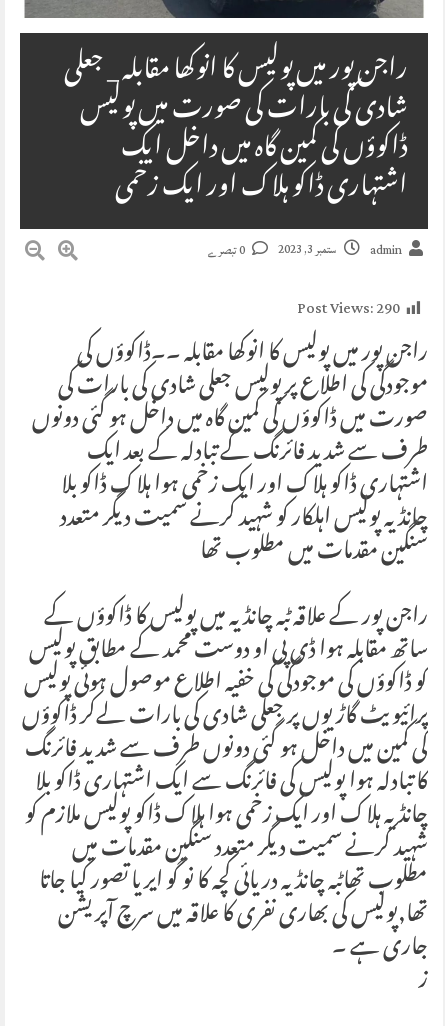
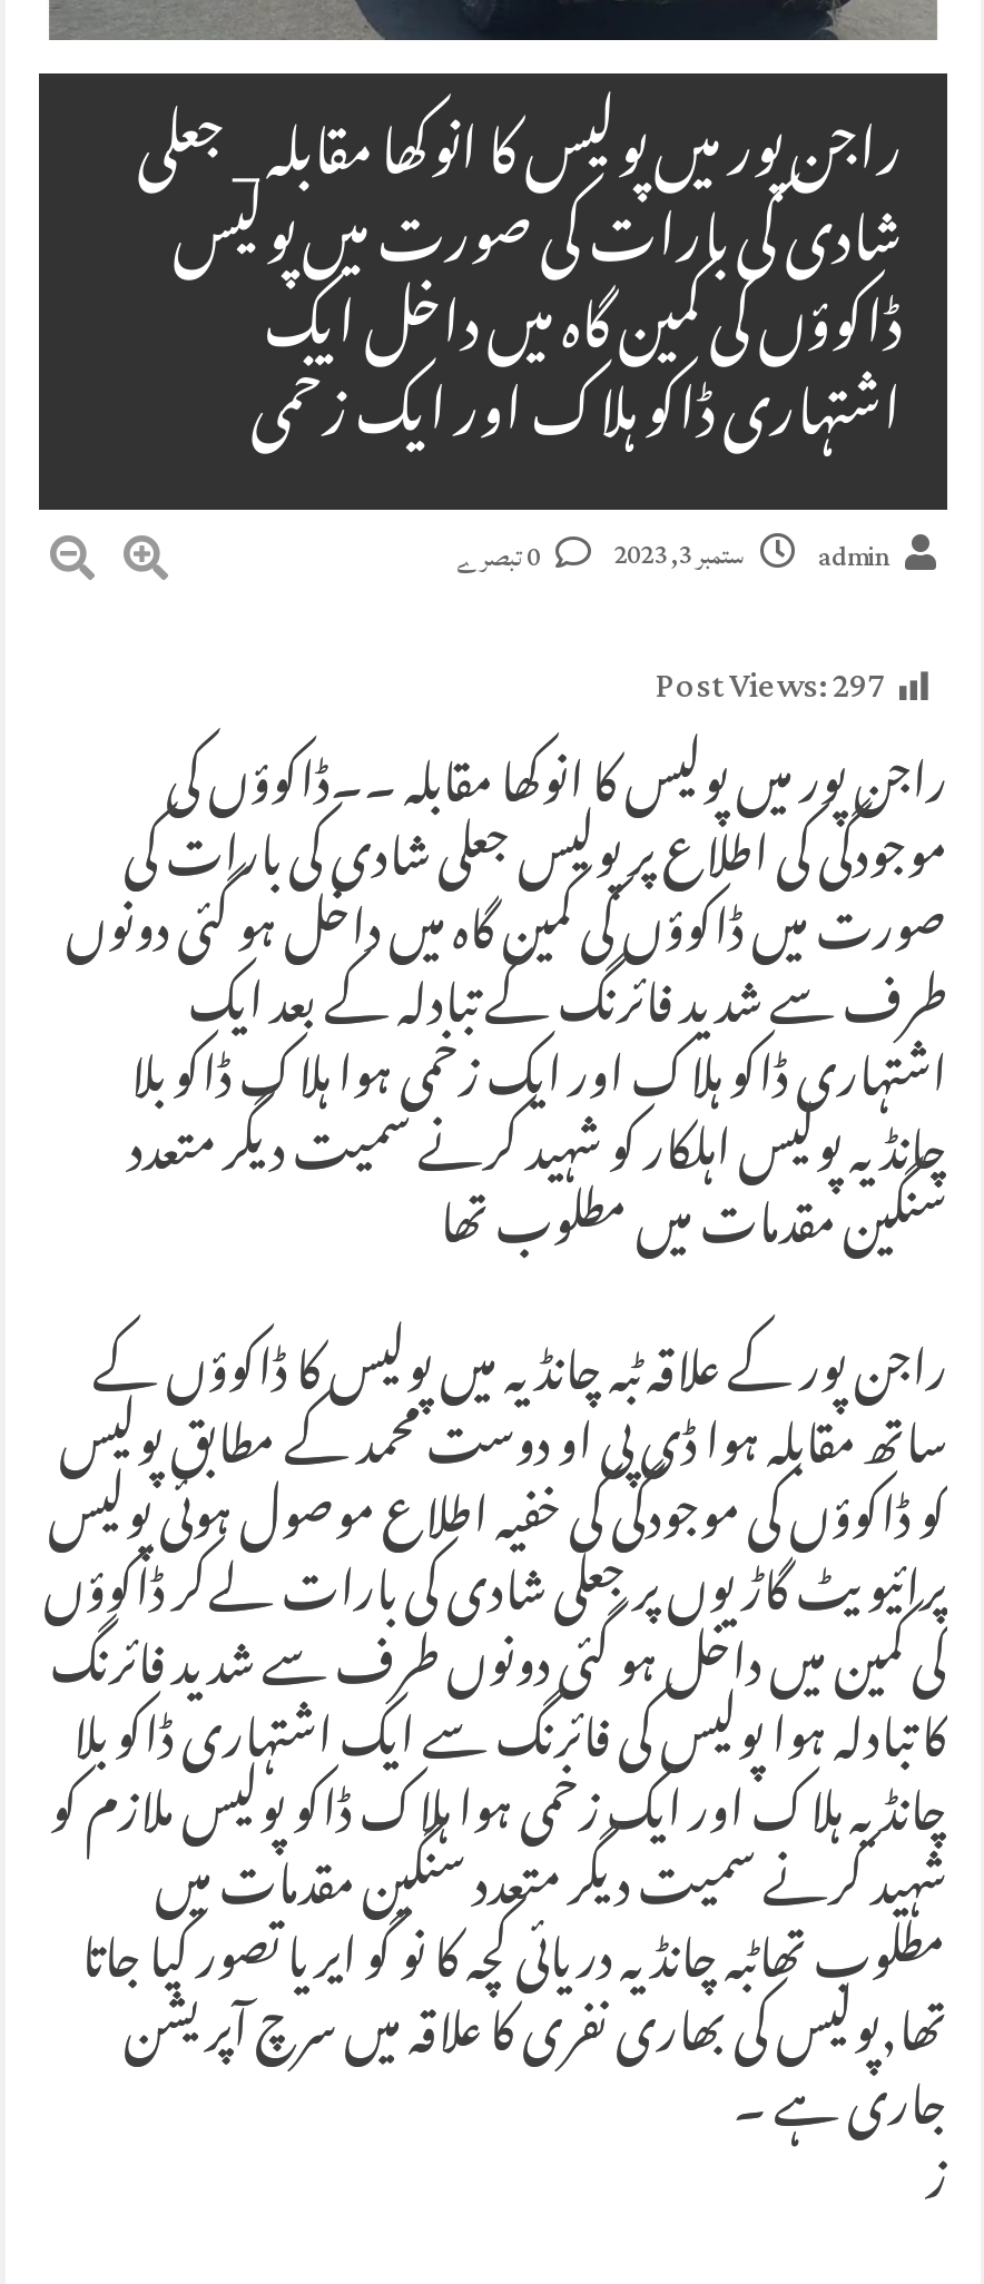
[297,294,400,323] Post Views: 290 -> [656,655,885,719] Post Views: 297

